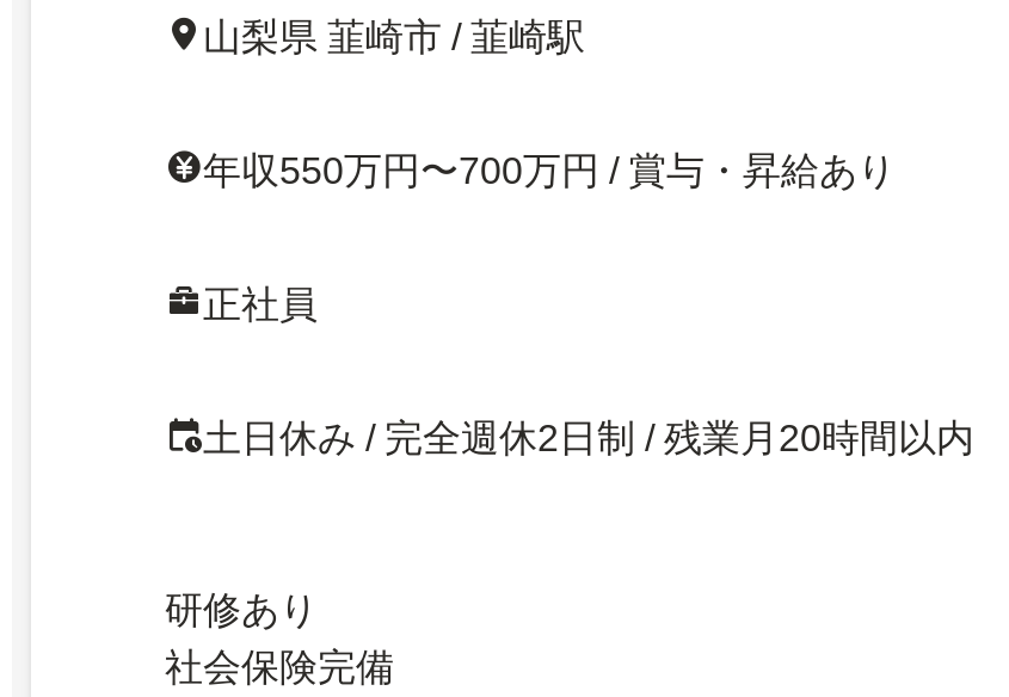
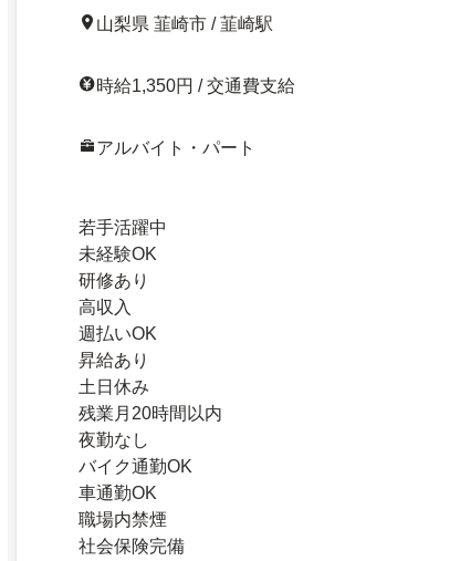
[203,149,896,190] 年収550万円〜700万円 / 賞与・昇給あり -> [96,76,295,95] 時給1,350円 / 交通費支給
[203,283,318,324] 正社員 -> [96,138,255,157] アルバイト・パート
[203,417,974,457] 土日休み / 完全週休2日制 / 残業月20時間以内 -> [79,218,167,263] 若手活躍中 | 未経験OK
none -> [79,297,222,528] 高収入 | 週払いOK | 昇給あり | 土日休み | 残業月20時間以内 | 夜勤なし | バイク通勤OK | 車通勤OK | 職場内禁煙

